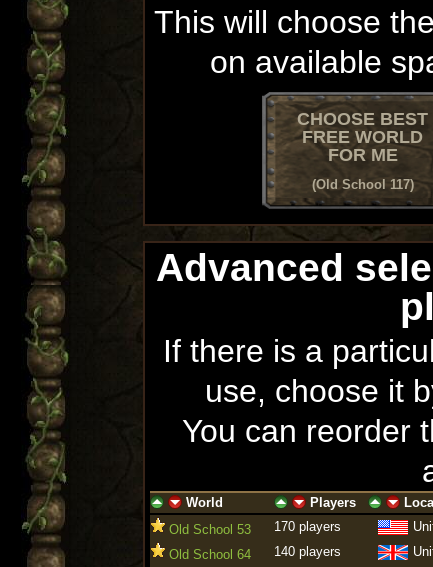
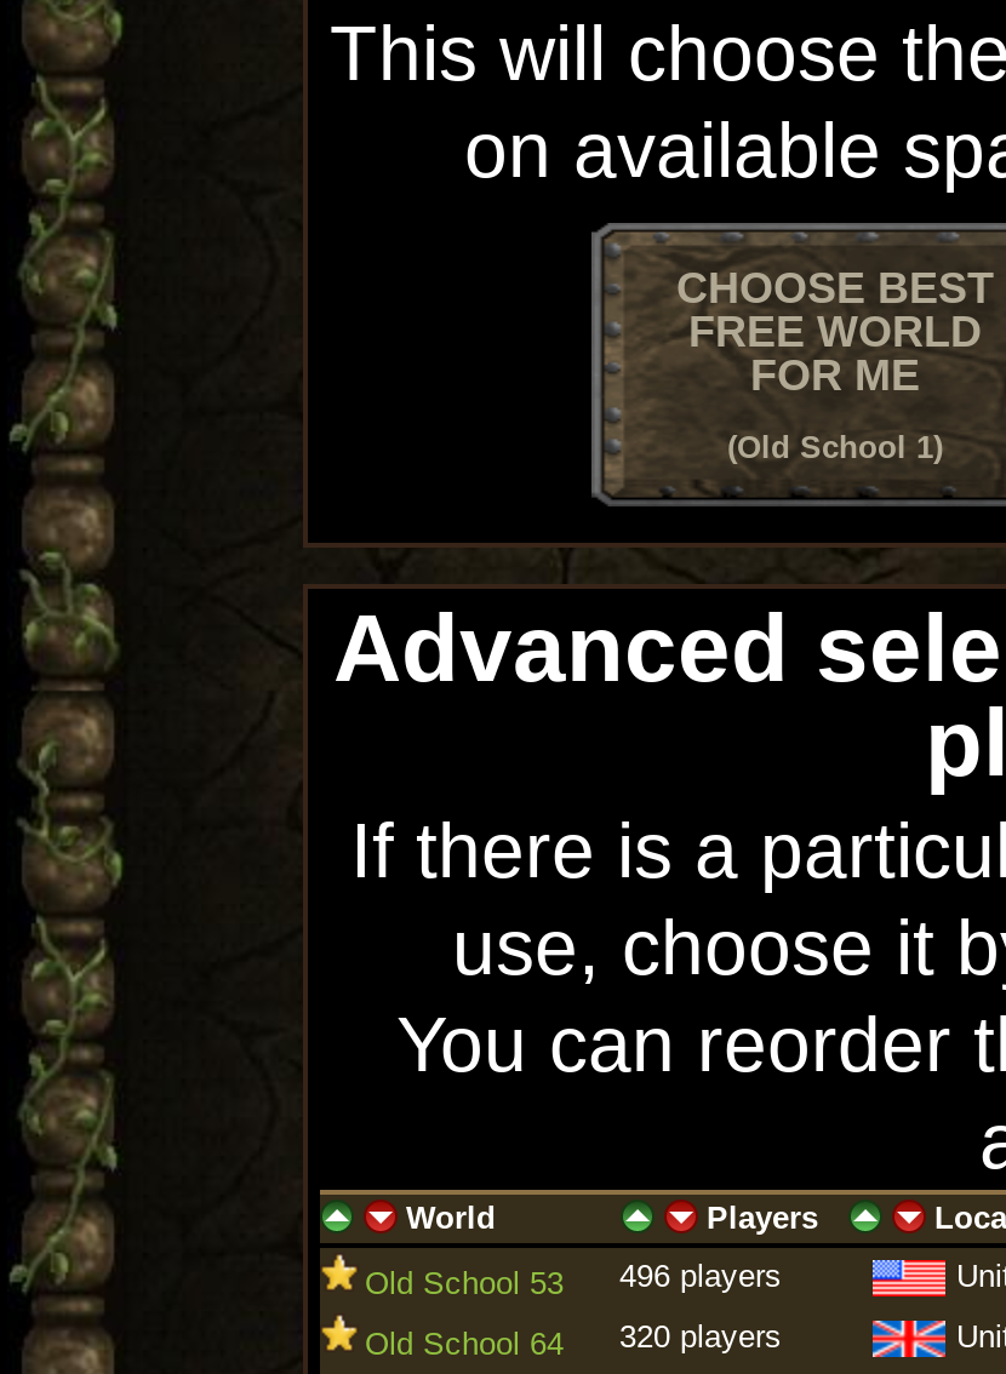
[311,177,413,192] (Old School 117) -> [727,429,943,465] (Old School 1)
[168,519,340,537] Old School 53 170 players -> [365,1258,782,1301] Old School 53 496 players
[168,544,340,562] Old School 64 140 players -> [365,1318,782,1362] Old School 64 320 players

